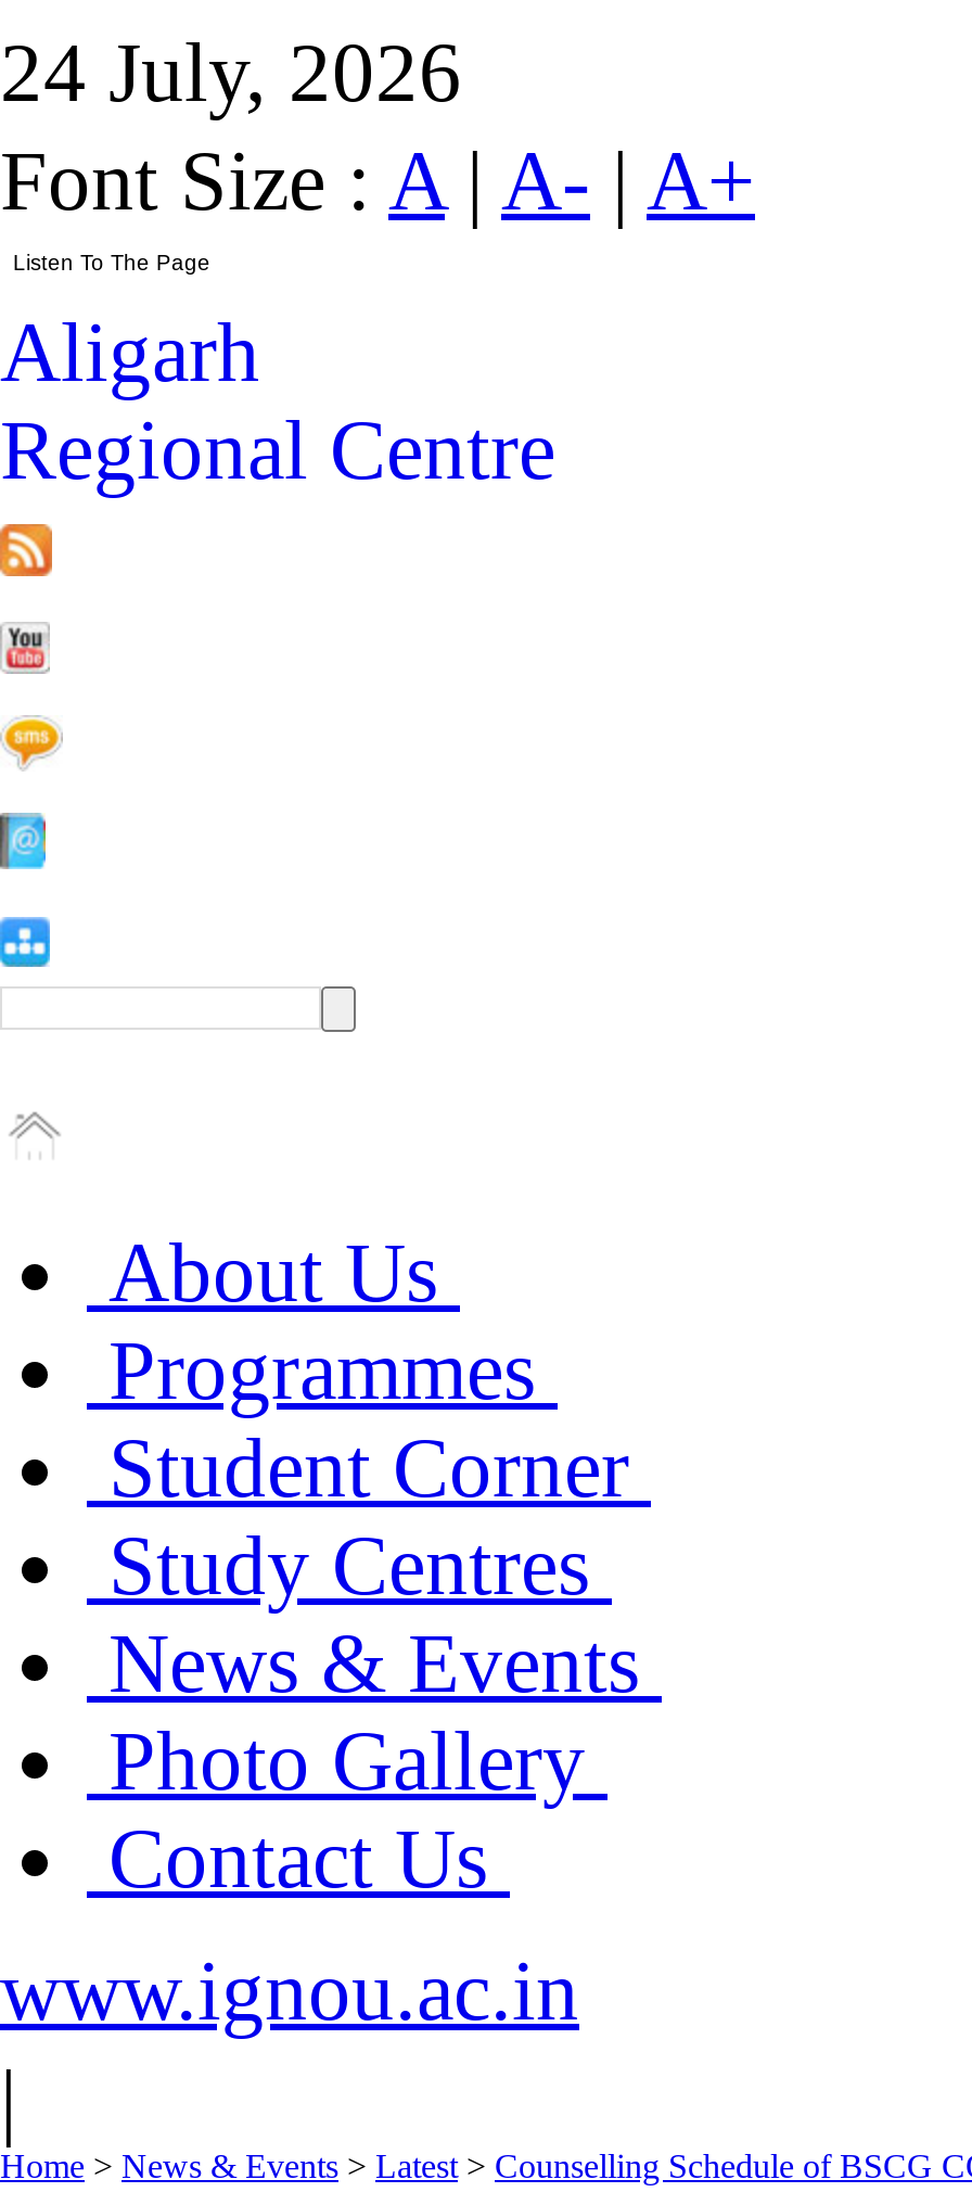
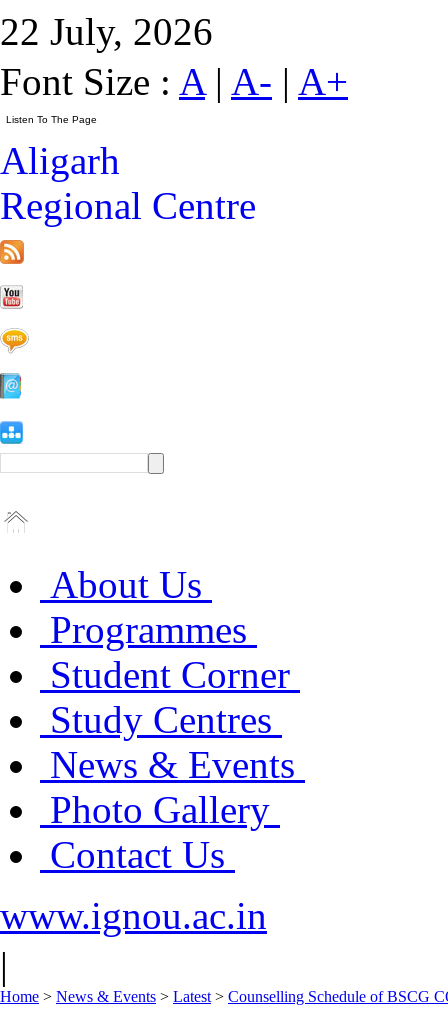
[0,25,462,118] 24 July, 2026 -> [0,10,213,53] 22 July, 2026

